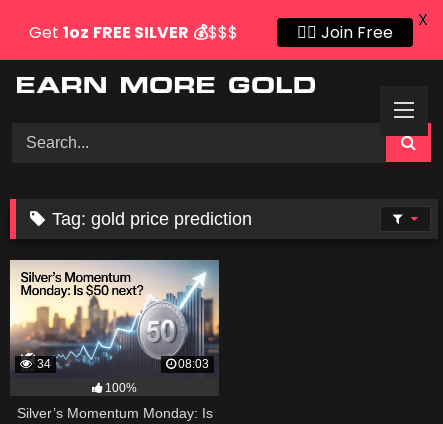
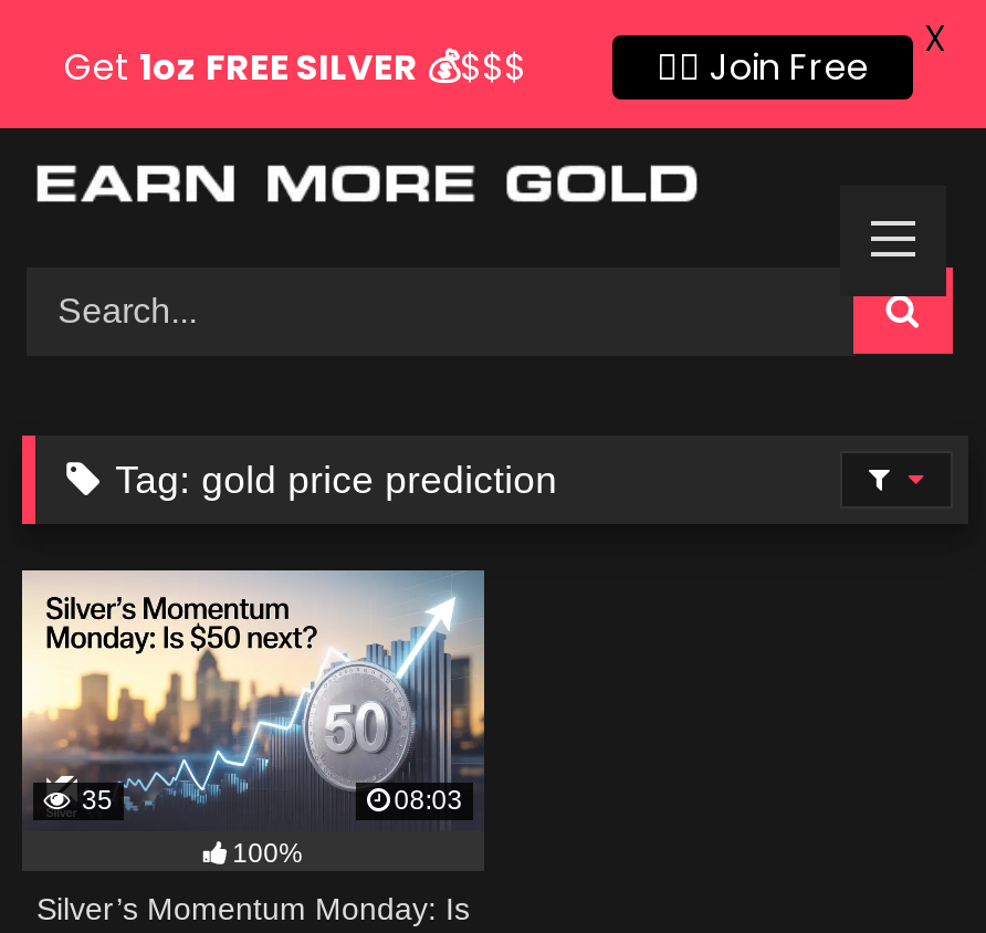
[34,357,51,371] 34 -> [75,786,113,817] 35

